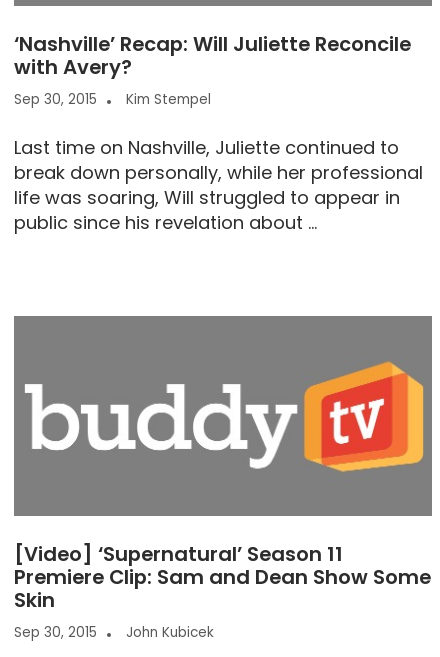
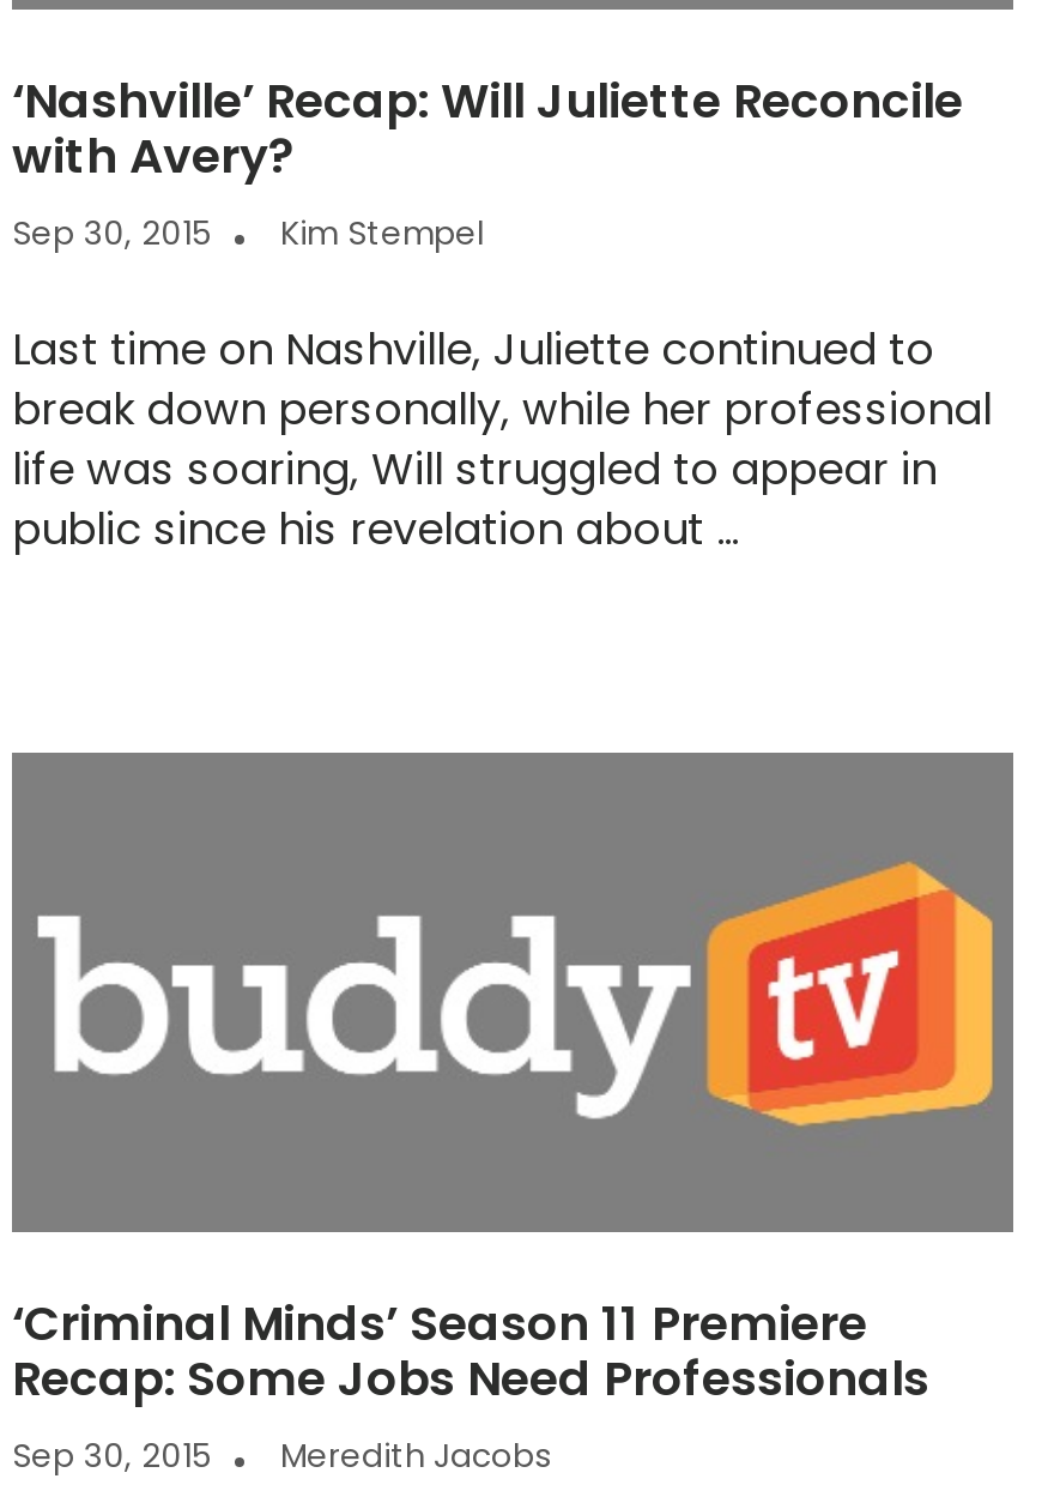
[14,540,431,614] [Video] ‘Supernatural’ Season 11 | Premiere Clip: Sam and Dean Show Some | Skin -> [12,1290,929,1412] ‘Criminal Minds’ Season 11 Premiere | Recap: Some Jobs Need Professionals
[126,623,214,642] John Kubicek -> [280,1434,551,1479] Meredith Jacobs

